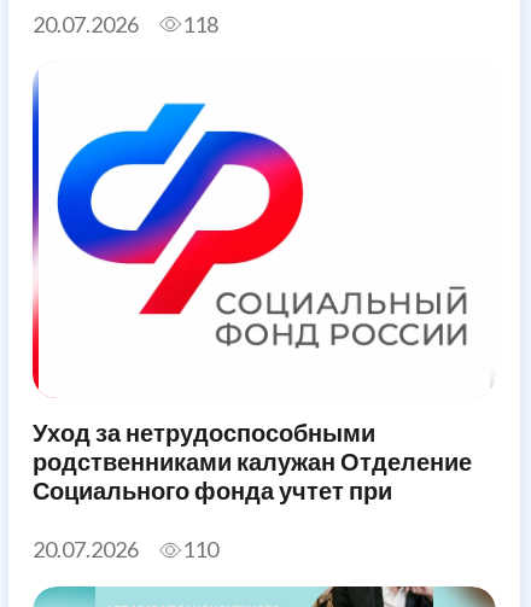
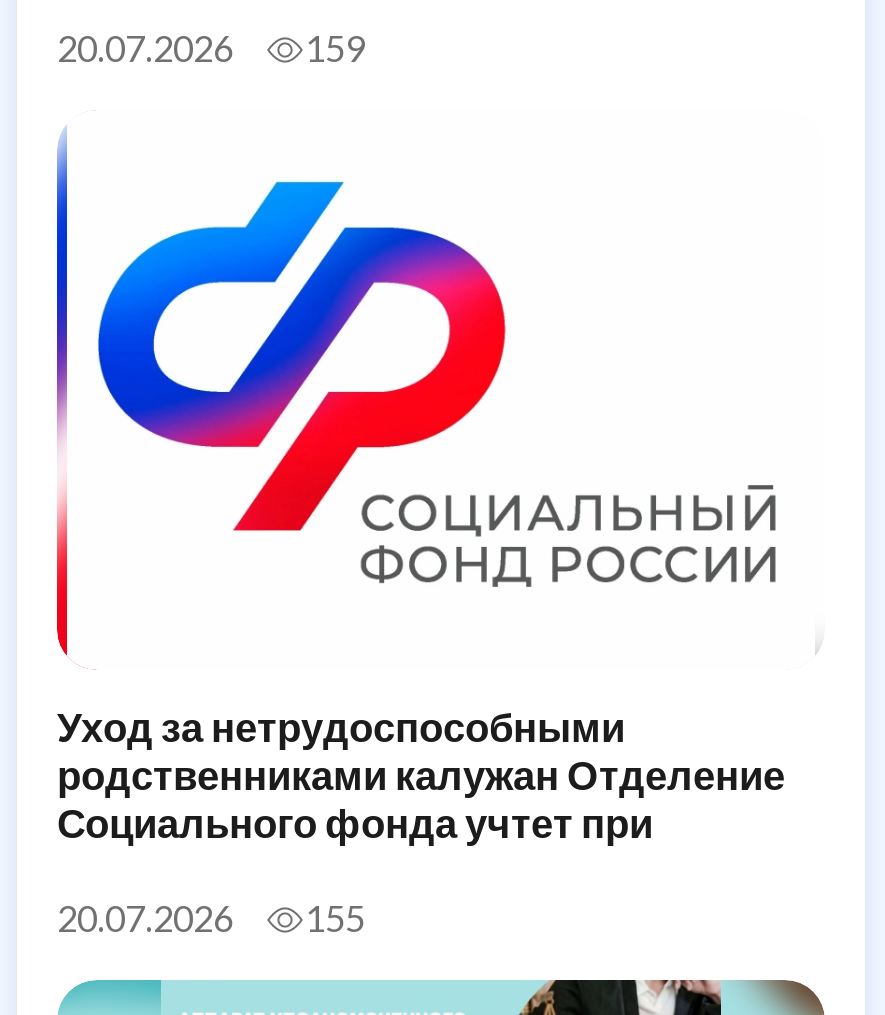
[33,10,218,37] 20.07.2026 118 -> [57,26,365,70] 20.07.2026 159
[33,536,218,563] 20.07.2026 110 -> [57,897,365,941] 20.07.2026 155

